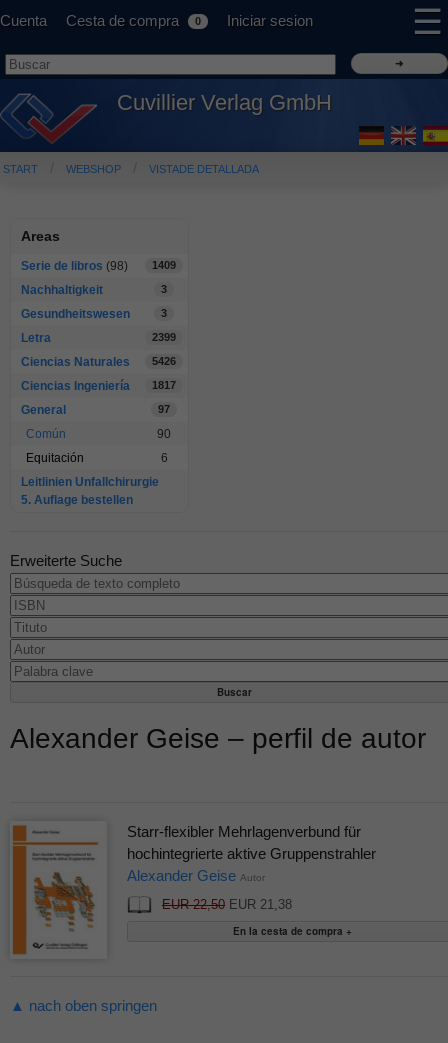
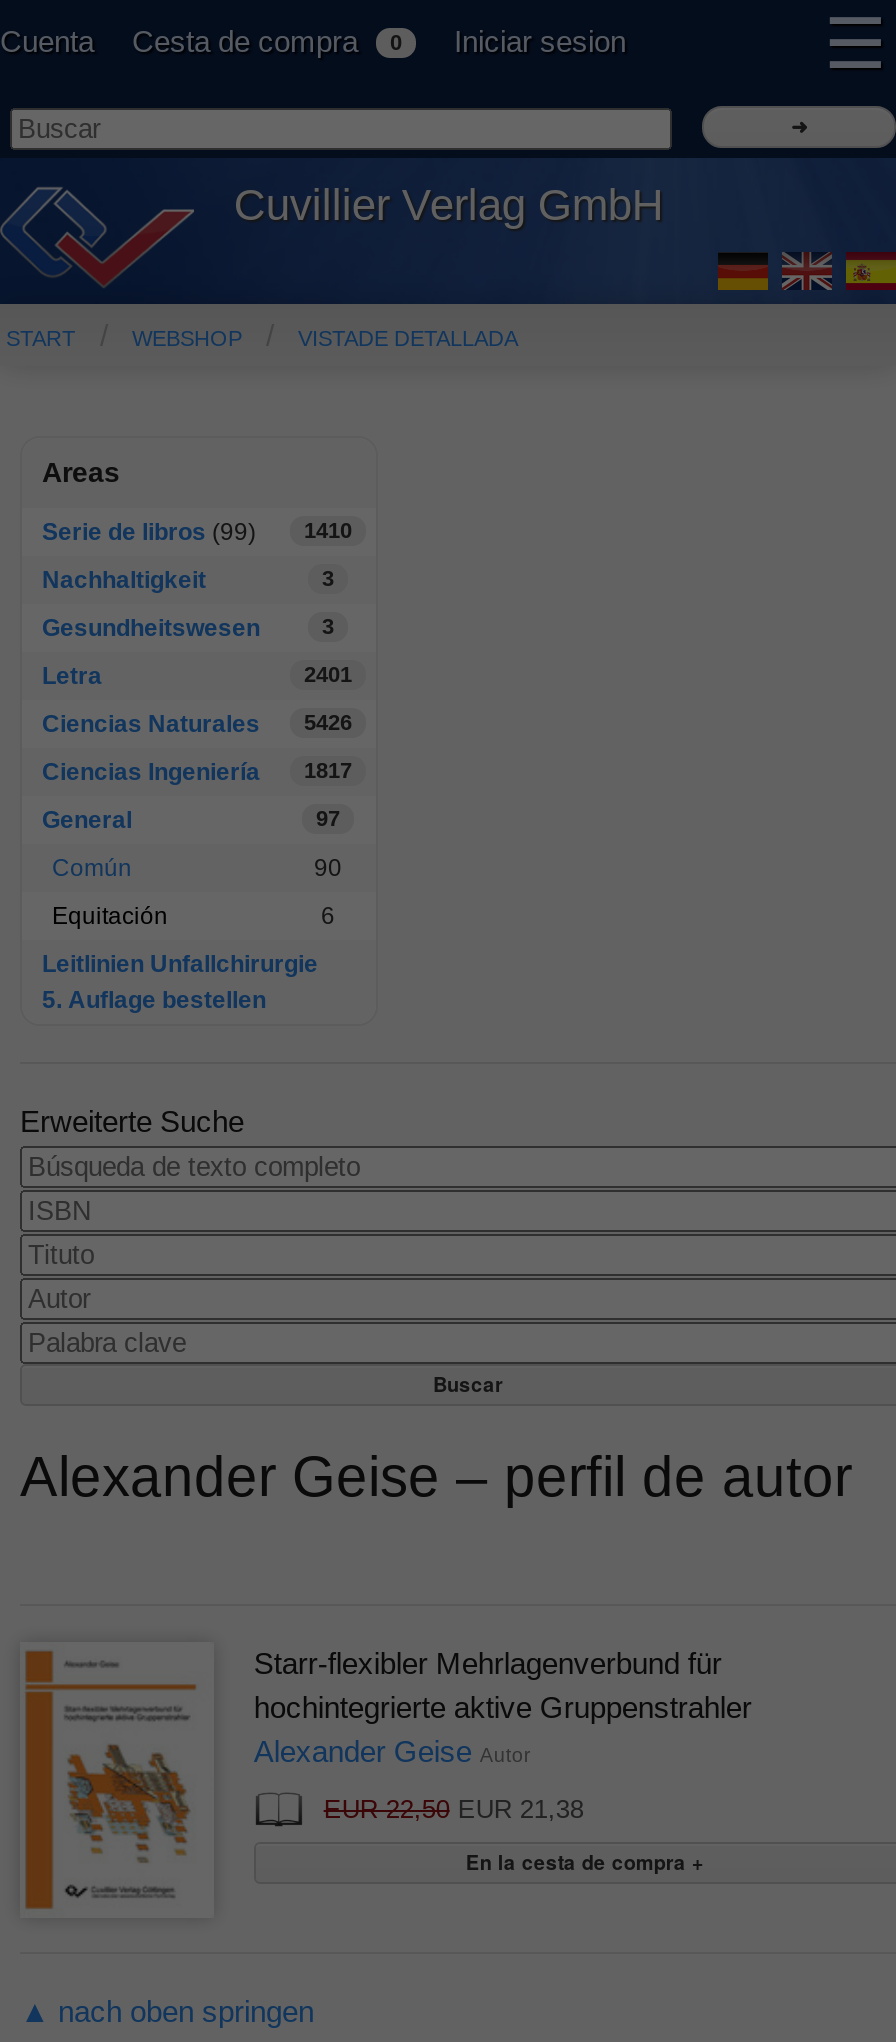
[21,259,128,273] Serie de libros (98) -> [42,519,256,547] Serie de libros (99)
[152,259,176,271] 1409 -> [304,519,352,543] 1410
[152,331,176,343] 2399 -> [304,663,352,687] 2401

